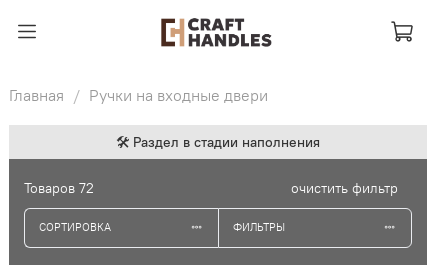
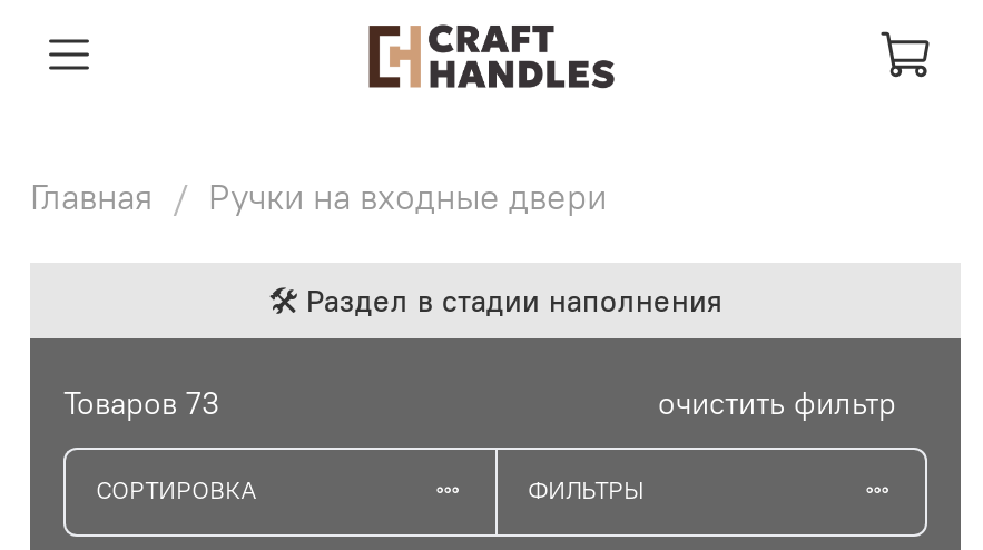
[24,179,94,197] Товаров 72 -> [63,382,219,422] Товаров 73

